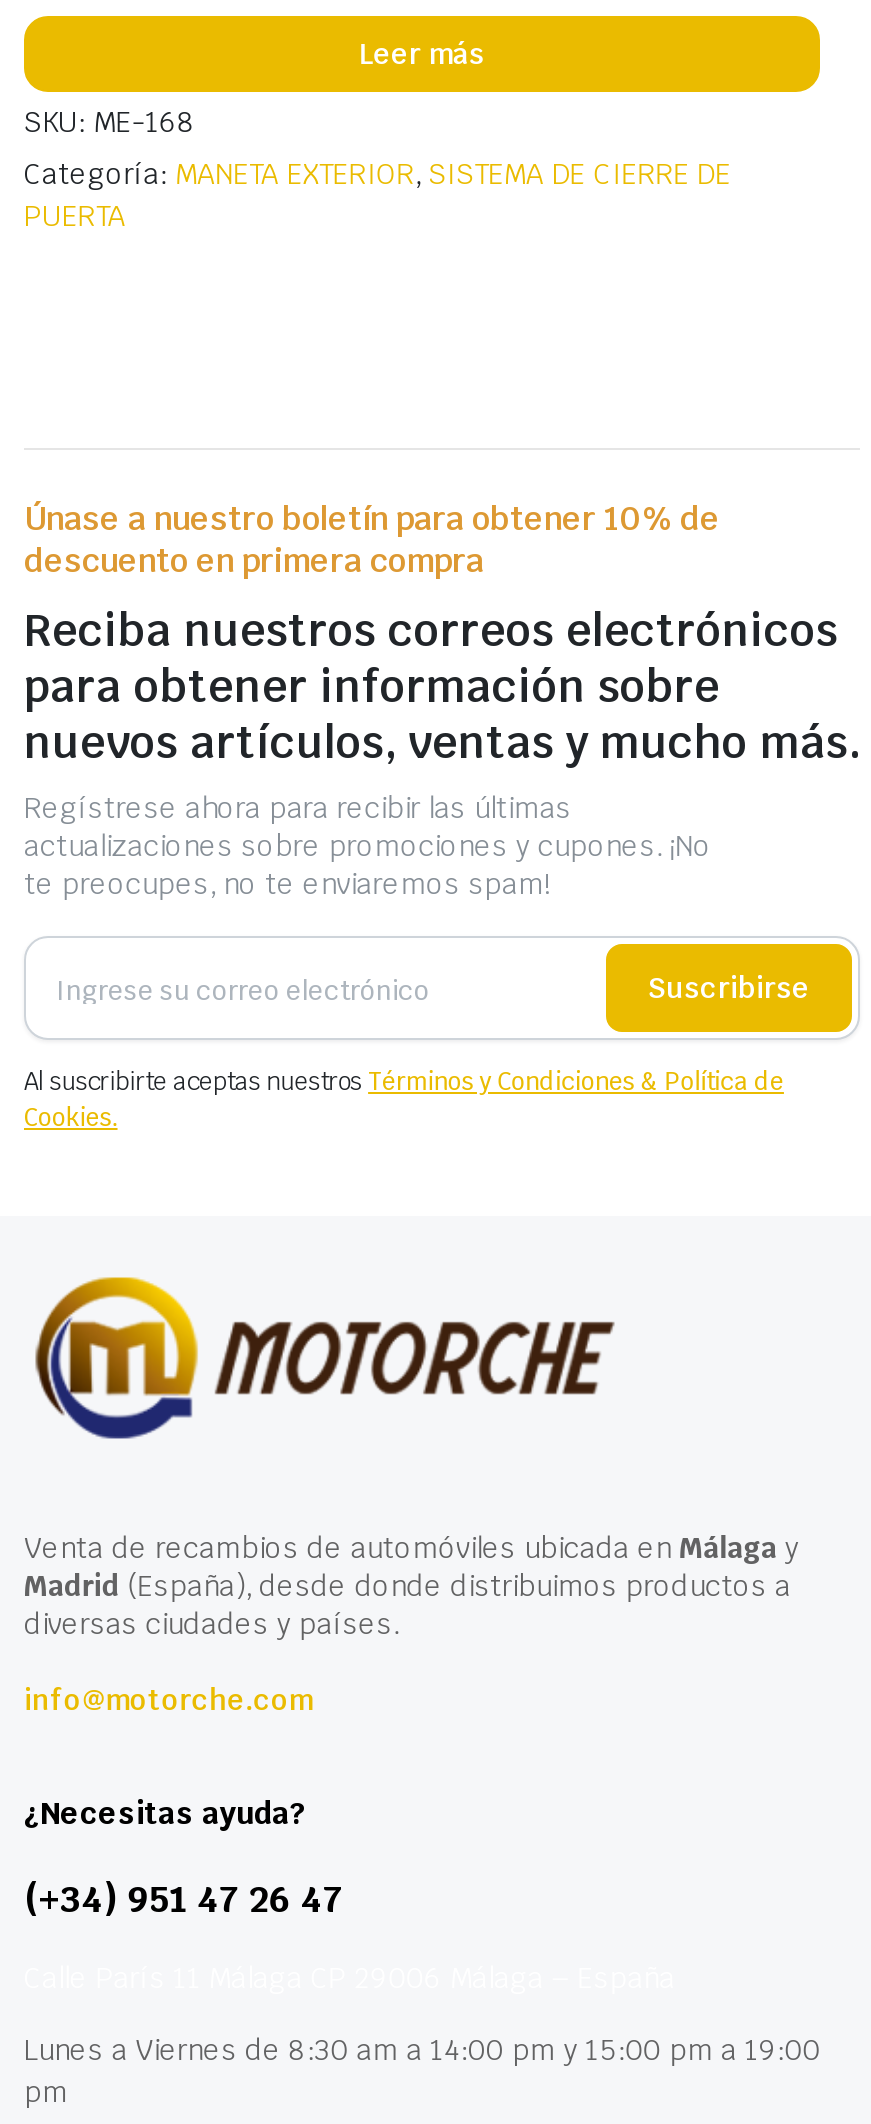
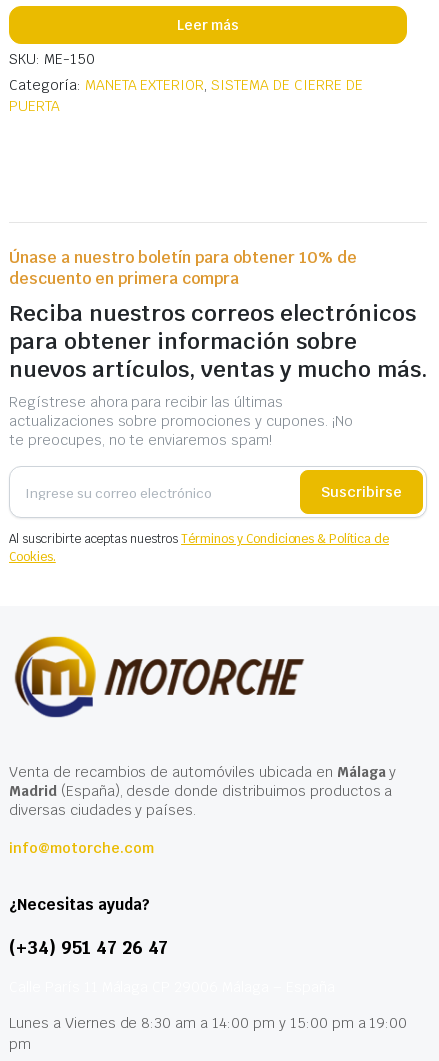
[24,104,195,140] SKU: ME-168 -> [9,50,95,68] SKU: ME-150

